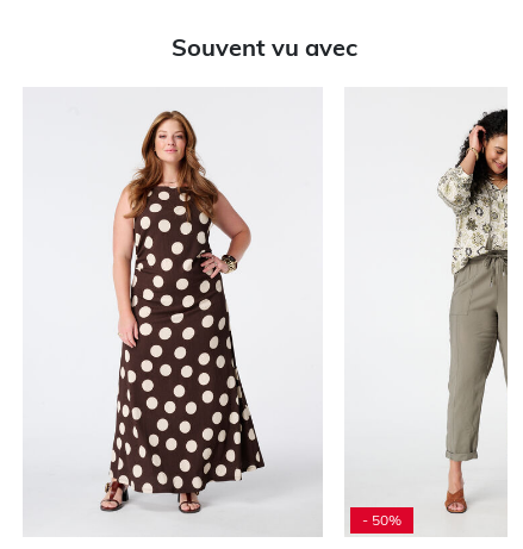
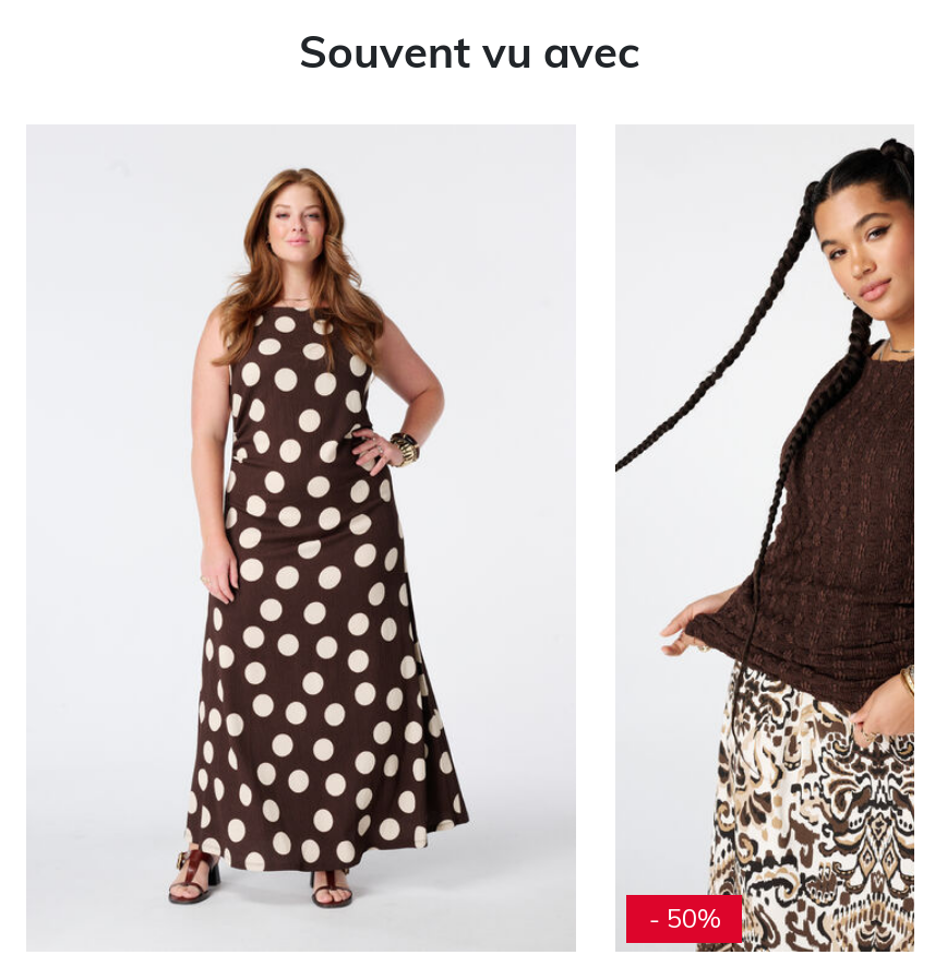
[344,95,509,538] [image] -> [613,135,916,954] [image]

